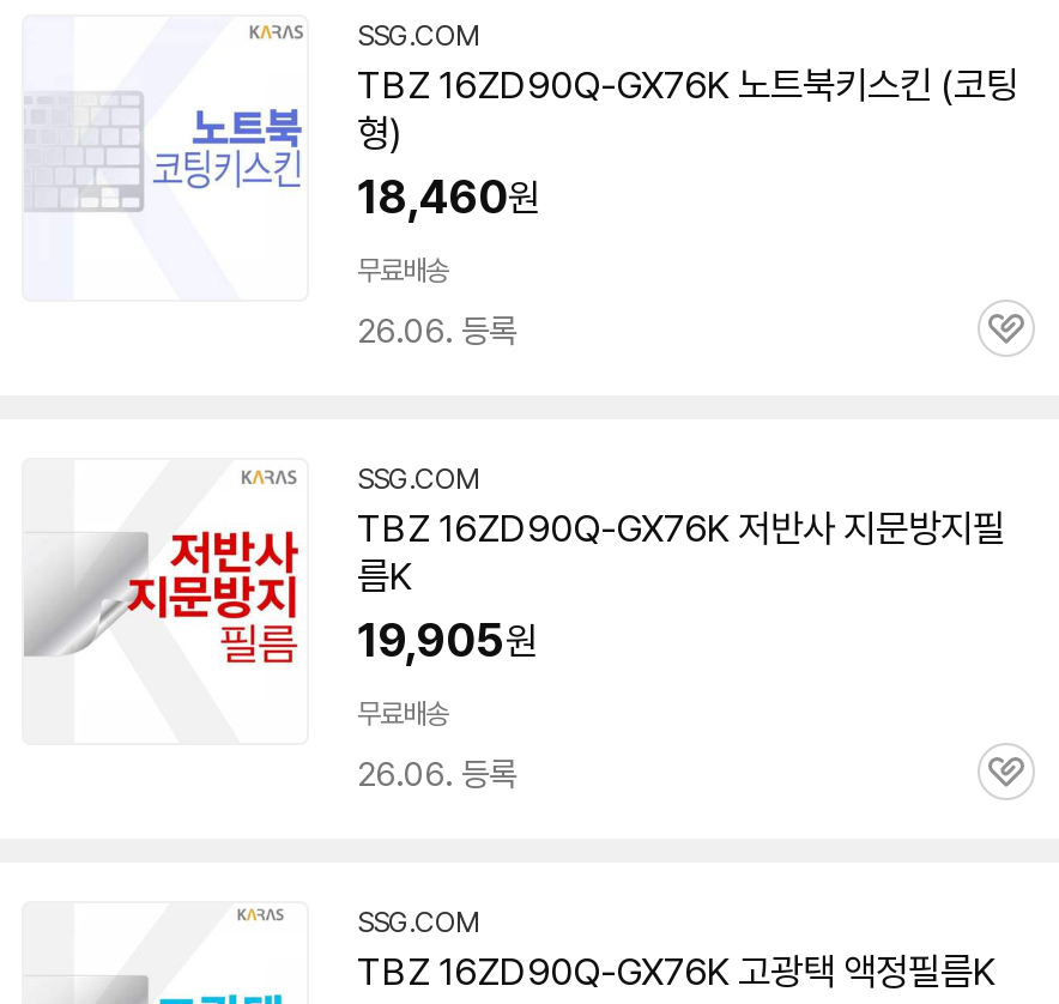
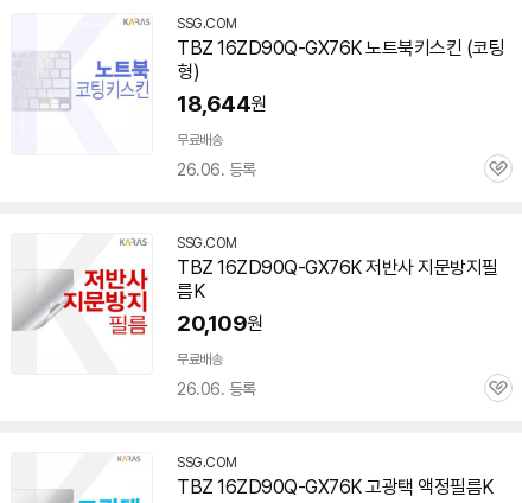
[357,170,540,225] 18,460원 -> [177,90,266,117] 18,644원
[357,613,538,669] 19,905원 -> [177,310,263,337] 20,109원

